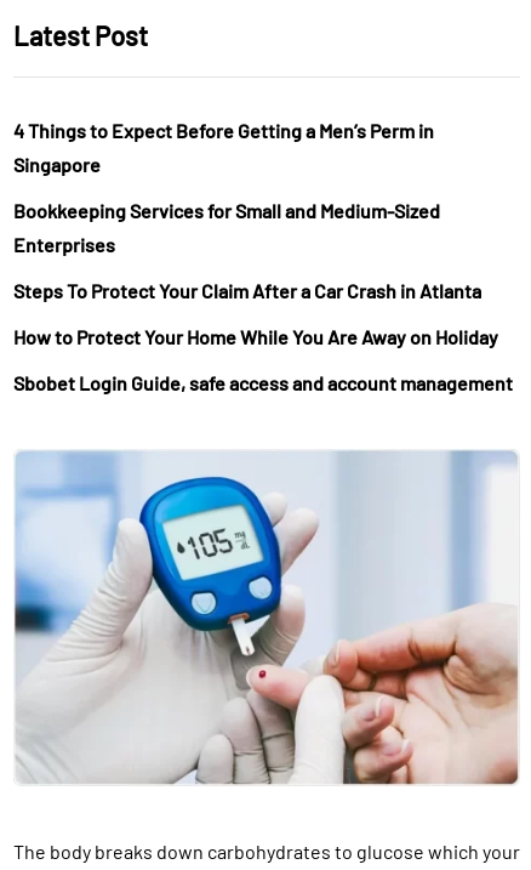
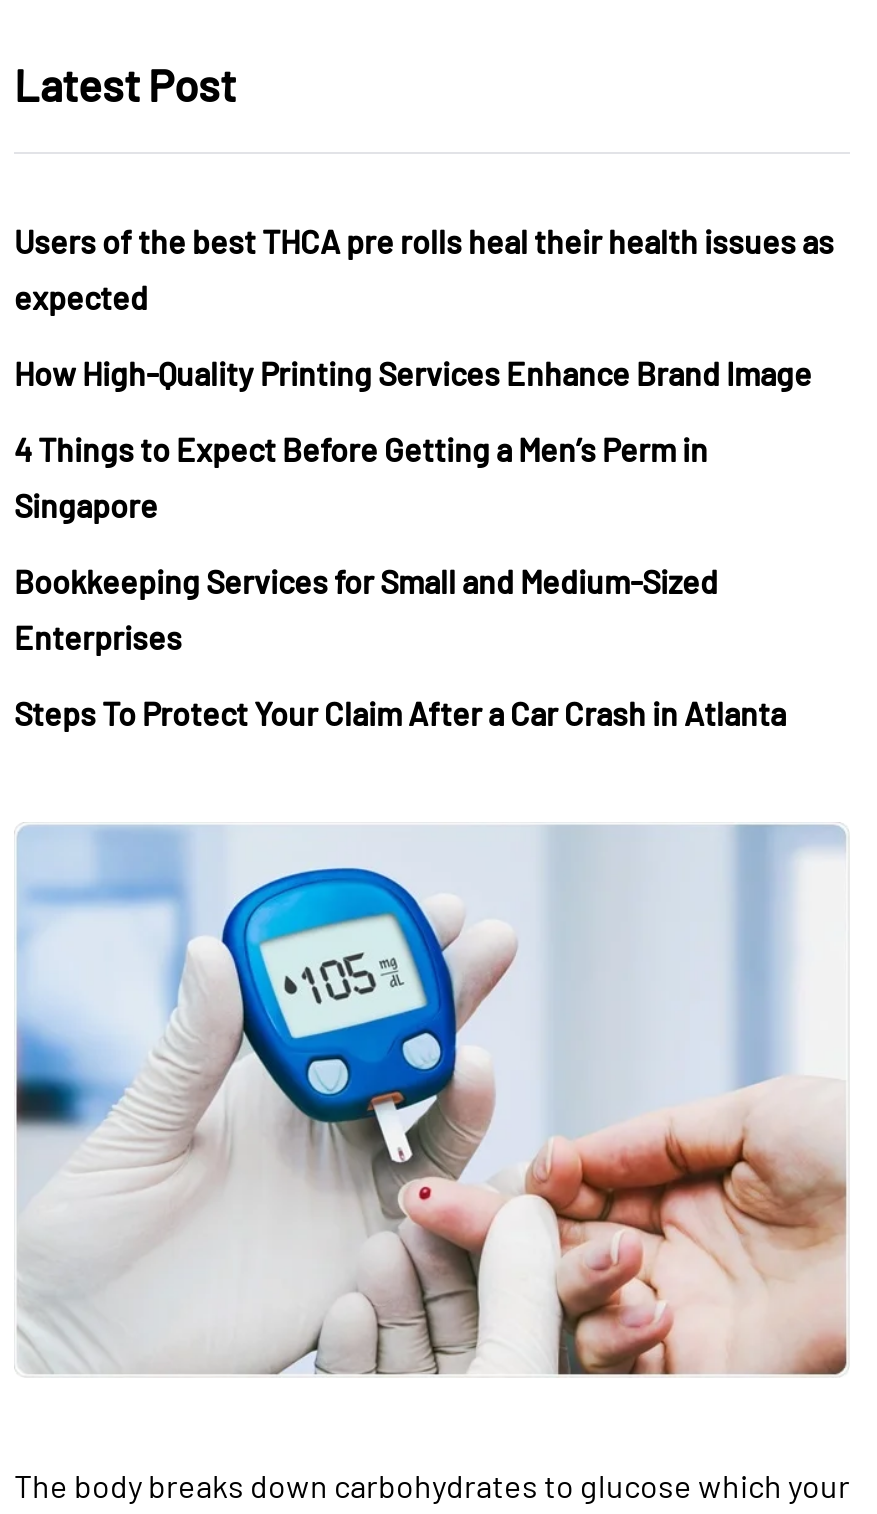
none -> [14,222,834,392] Users of the best THCA pre rolls heal their health issues as | expected | How High-Quality Printing Services Enhance Brand Image
moved [13,119,481,302] -> [14,430,786,732]: 4 Things to Expect Before Getting a Men’s Perm in | Singapore | Bookkeeping Services for Small and Medium-Sized | Enterprises | Steps To Protect Your Claim After a Car Crash in Atlanta
[13,325,513,394] How to Protect Your Home While You Are Away on Holiday | Sbobet Login Guide, safe access and account management -> none

